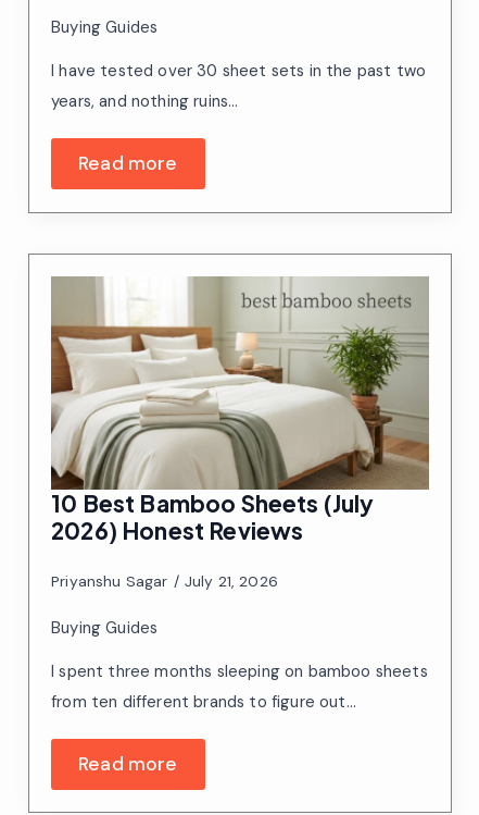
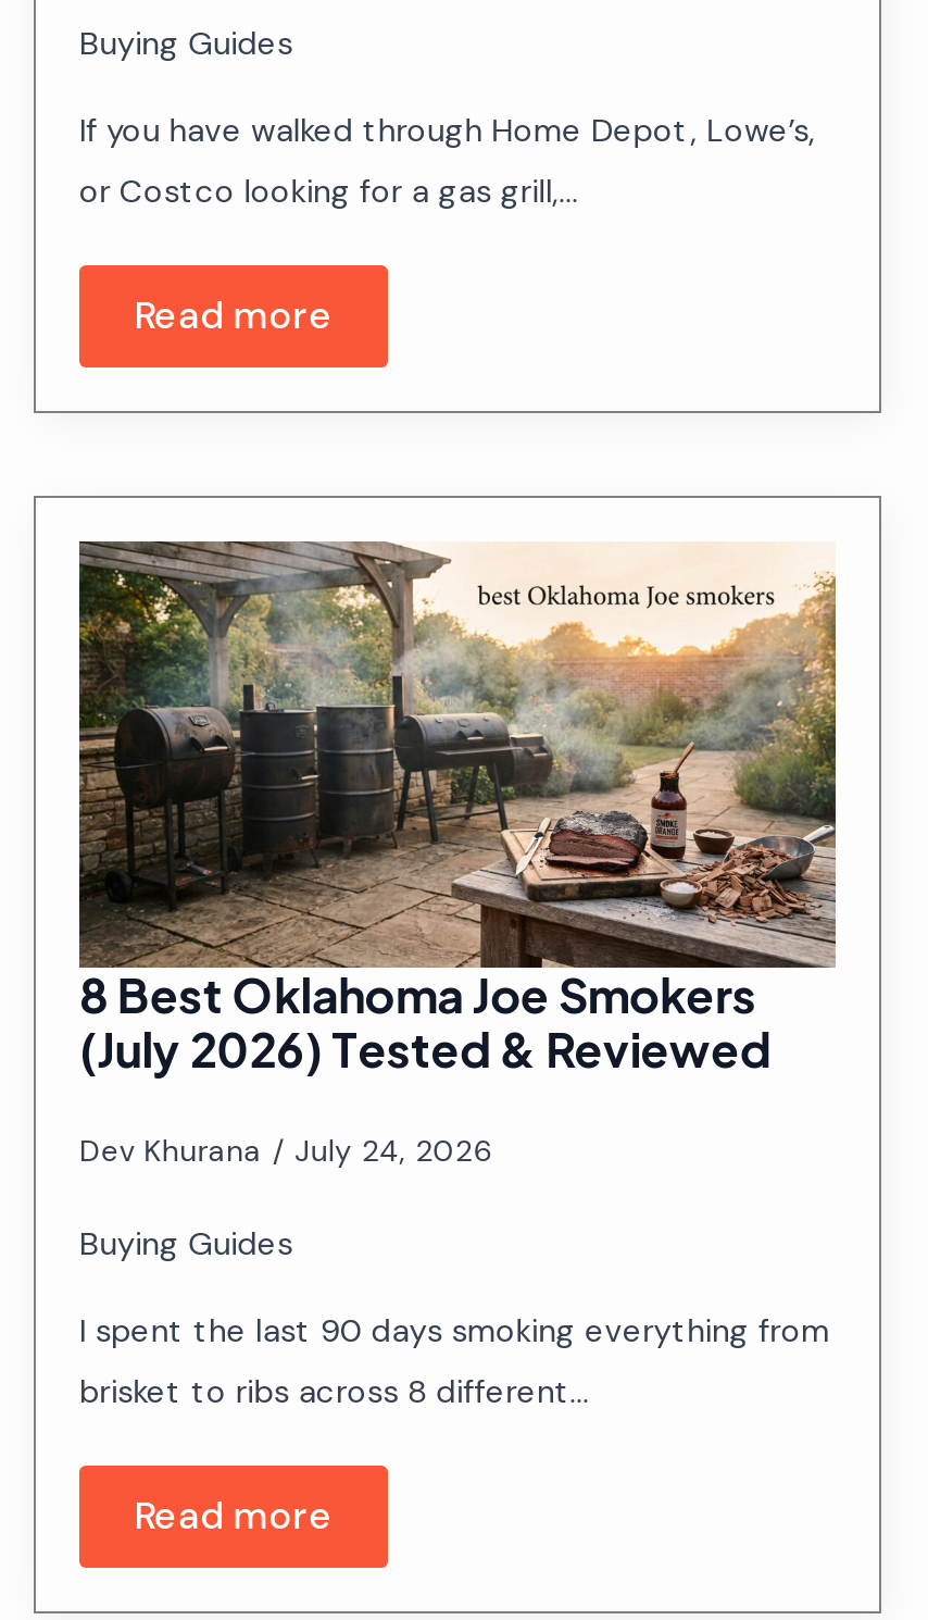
[51,60,426,113] I have tested over 30 sheet sets in the past two | years, and nothing ruins… -> [79,110,816,214] If you have walked through Home Depot, Lowe’s, | or Costco looking for a gas grill,…
[50,275,429,545] [image] | 10 Best Bamboo Sheets (July | 2026) Honest Reviews -> [77,539,836,1079] [image] | 8 Best Oklahoma Joe Smokers | (July 2026) Tested & Reviewed
[51,571,278,591] Priyanshu Sagar | July 21, 2026 -> [79,1131,493,1170] Dev Khurana | July 24, 2026
[51,661,428,713] I spent three months sleeping on bamboo sheets | from ten different brands to figure out… -> [79,1309,830,1414] I spent the last 90 days smoking everything from | brisket to ribs across 8 different…

